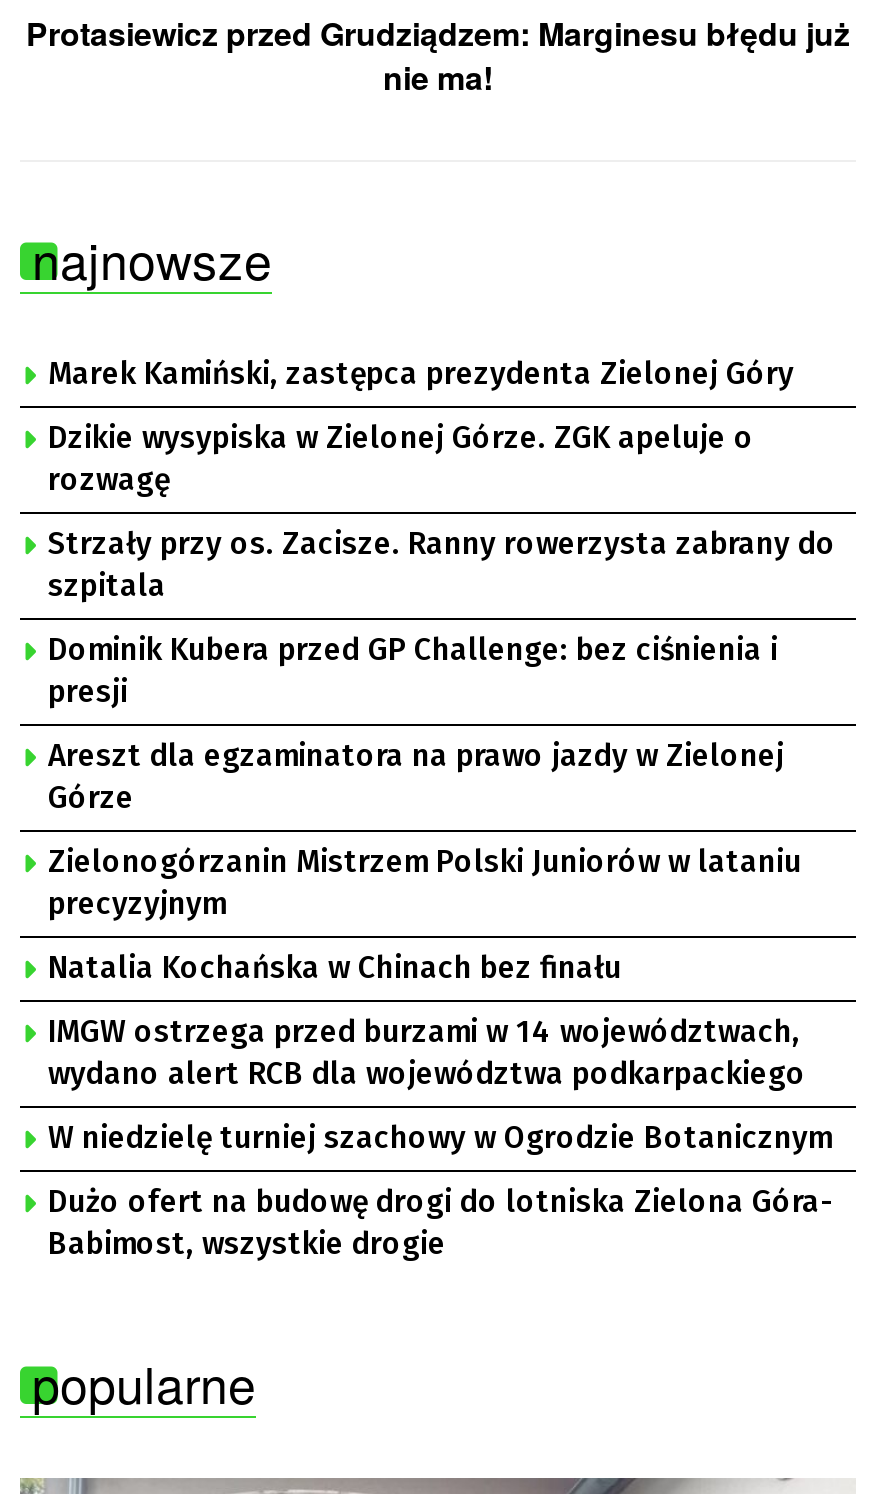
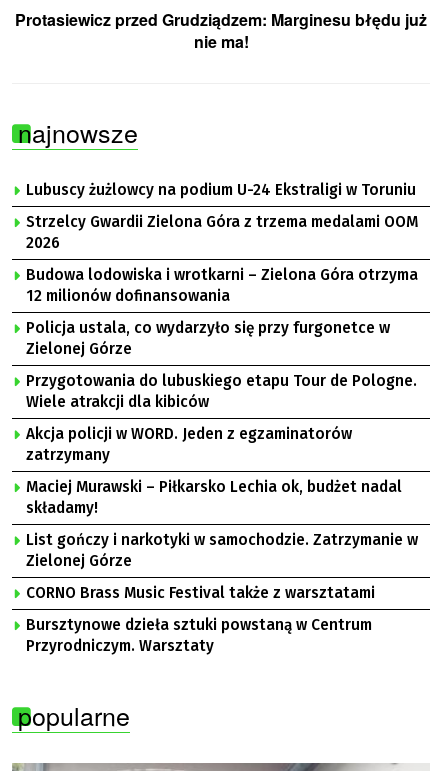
[48,355,794,391] Marek Kamiński, zastępca prezydenta Zielonej Góry -> [26,180,417,198] Lubuscy żużlowcy na podium U-24 Ekstraligi w Toruniu
[48,419,754,497] Dzikie wysypiska w Zielonej Górze. ZGK apeluje o | rozwagę -> [26,212,418,251] Strzelcy Gwardii Zielona Góra z trzema medalami OOM | 2026
[48,525,836,603] Strzały przy os. Zacisze. Ranny rowerzysta zabrany do | szpitala -> [26,265,418,304] Budowa lodowiska i wrotkarni – Zielona Góra otrzyma | 12 milionów dofinansowania
[48,631,778,709] Dominik Kubera przed GP Challenge: bez ciśnienia i | presji -> [26,318,390,357] Policja ustala, co wydarzyło się przy furgonetce w | Zielonej Górze
[48,737,784,815] Areszt dla egzaminatora na prawo jazdy w Zielonej | Górze -> [26,371,417,410] Przygotowania do lubuskiego etapu Tour de Pologne. | Wiele atrakcji dla kibiców
[48,843,802,921] Zielonogórzanin Mistrzem Polski Juniorów w lataniu | precyzyjnym -> [26,424,352,463] Akcja policji w WORD. Jeden z egzaminatorów | zatrzymany
[48,949,622,985] Natalia Kochańska w Chinach bez finału -> [26,477,402,516] Maciej Murawski – Piłkarsko Lechia ok, budżet nadal | składamy!
[48,1013,806,1091] IMGW ostrzega przed burzami w 14 województwach, | wydano alert RCB dla województwa podkarpackiego -> [26,530,418,569] List gończy i narkotyki w samochodzie. Zatrzymanie w | Zielonej Górze
[48,1119,832,1155] W niedzielę turniej szachowy w Ogrodzie Botanicznym -> [26,583,375,601] CORNO Brass Music Festival także z warsztatami
[48,1183,834,1261] Dużo ofert na budowę drogi do lotniska Zielona Góra- | Babimost, wszystkie drogie -> [26,615,372,654] Bursztynowe dzieła sztuki powstaną w Centrum | Przyrodniczym. Warsztaty

